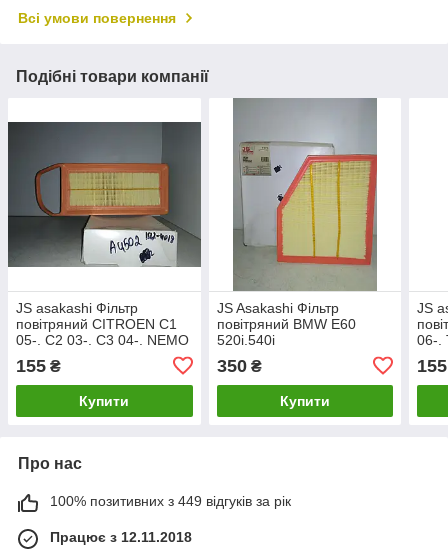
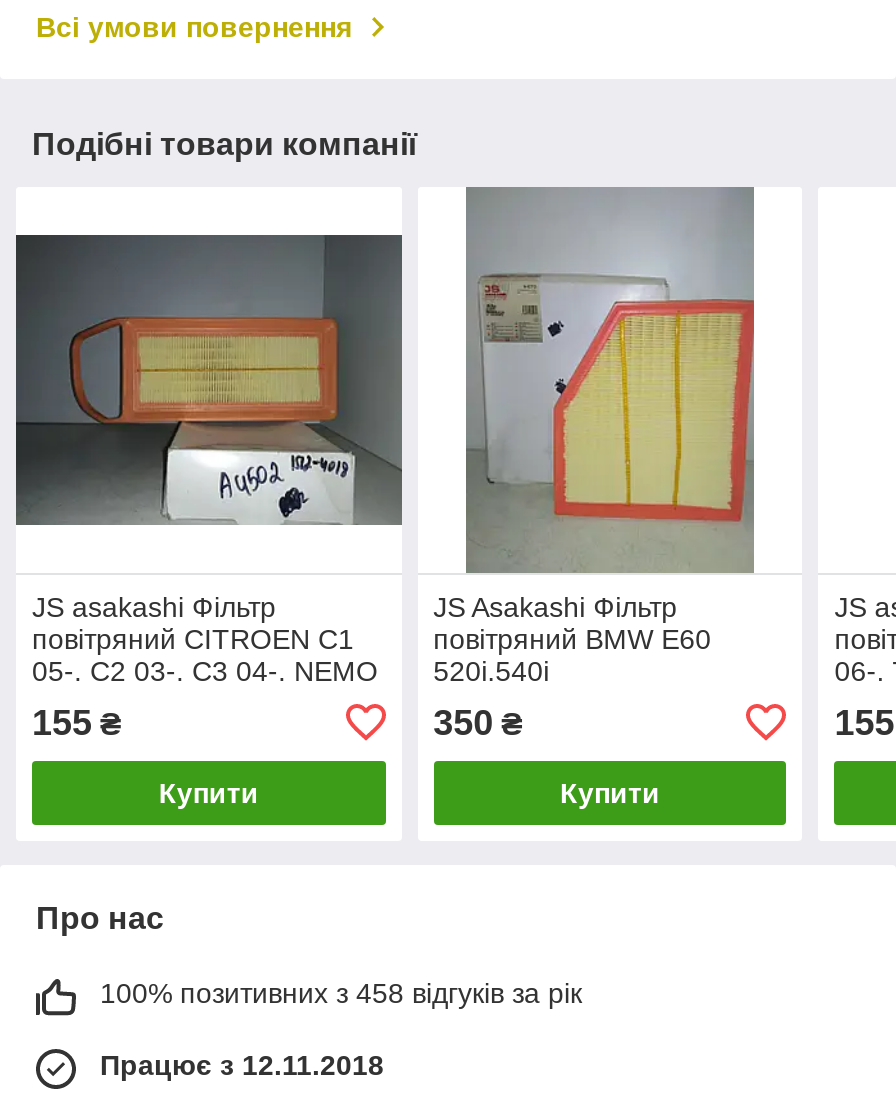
[50,493,291,509] 100% позитивних з 449 відгуків за рік -> [100,977,582,1009] 100% позитивних з 458 відгуків за рік

